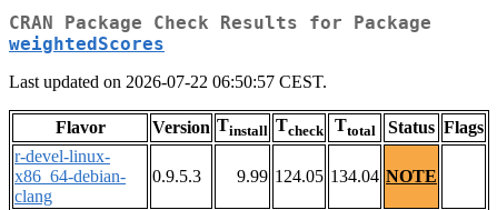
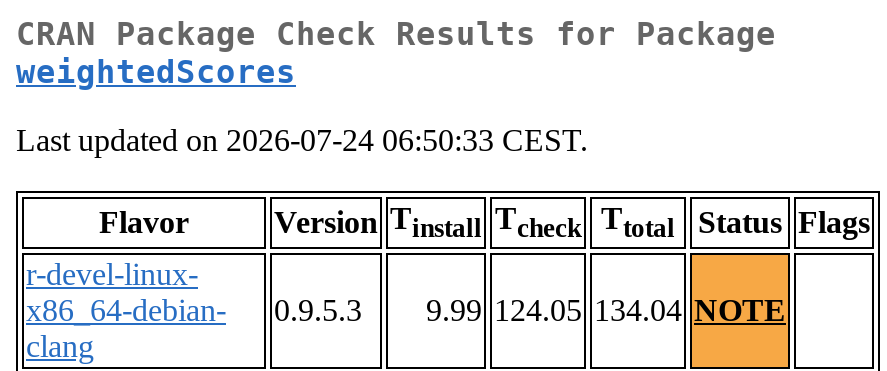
[9,73,327,91] Last updated on 2026-07-22 06:50:57 CEST. -> [16,124,588,158] Last updated on 2026-07-24 06:50:33 CEST.

